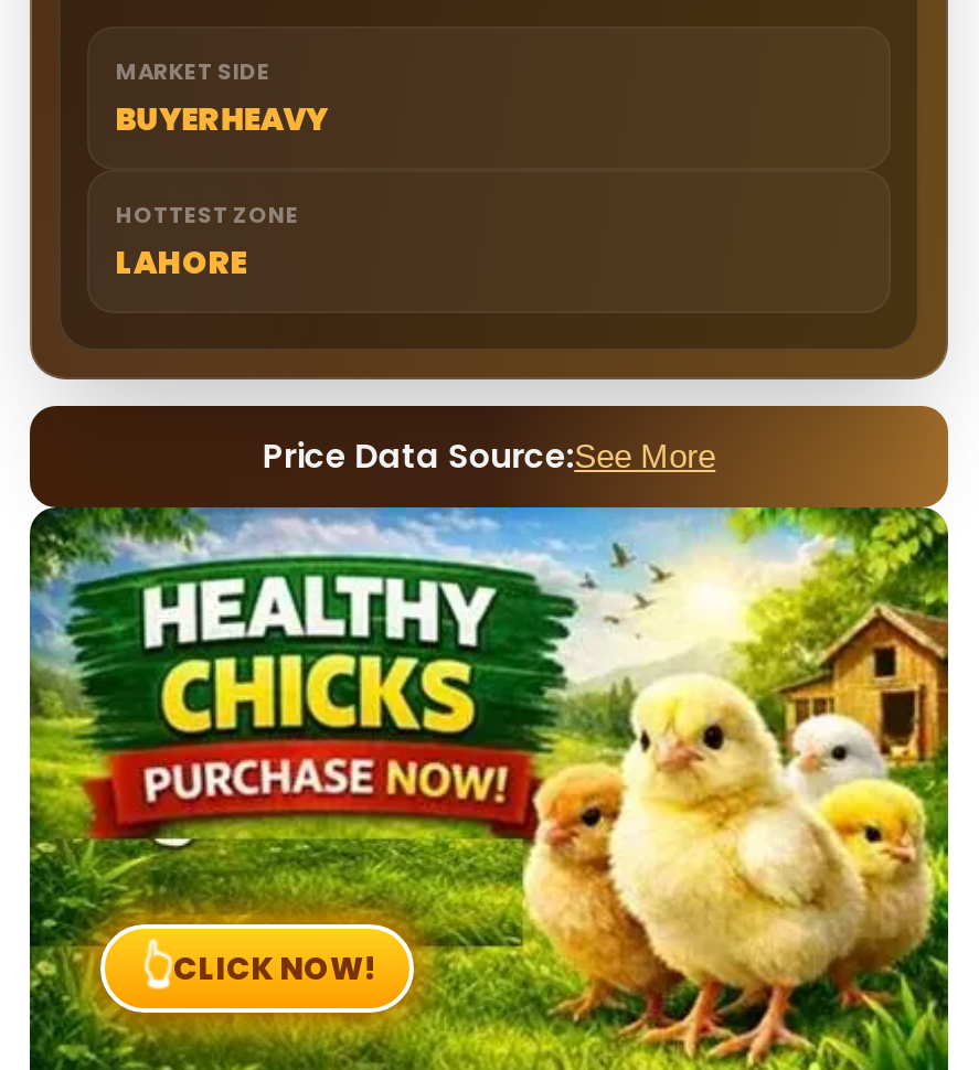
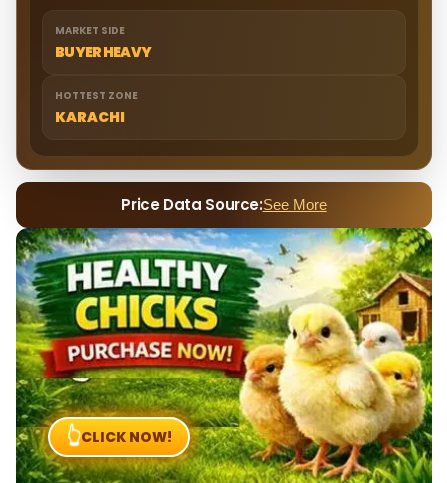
[116,241,248,285] LAHORE -> [55,107,125,127] KARACHI

